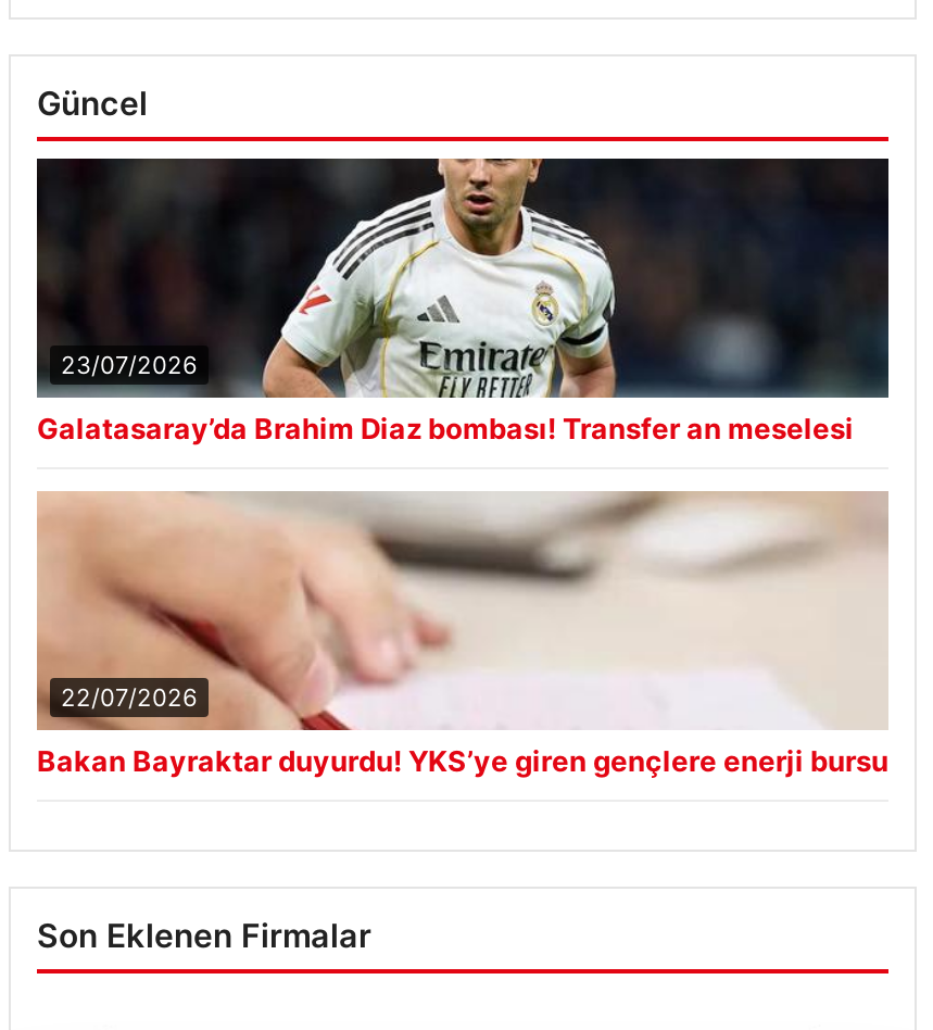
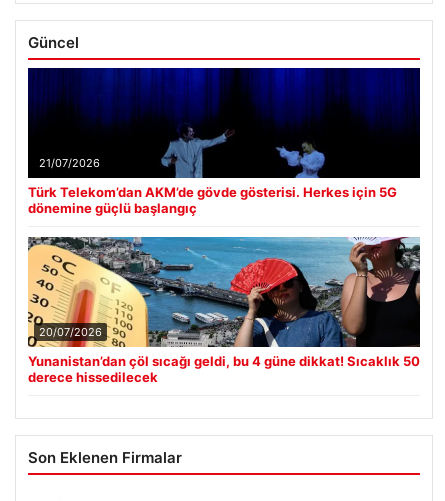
[37,156,888,393] [image] | 23/07/2026 -> [28,67,419,176] [image] | 21/07/2026
[37,410,854,445] Galatasaray’da Brahim Diaz bombası! Transfer an meselesi -> [28,184,397,216] Türk Telekom’dan AKM’de gövde gösterisi. Herkes için 5G | dönemine güçlü başlangıç
[39,489,888,712] [image] | 22/07/2026 -> [27,238,421,339] [image] | 20/07/2026
[37,743,888,777] Bakan Bayraktar duyurdu! YKS’ye giren gençlere enerji bursu -> [28,353,420,385] Yunanistan’dan çöl sıcağı geldi, bu 4 güne dikkat! Sıcaklık 50 | derece hissedilecek

